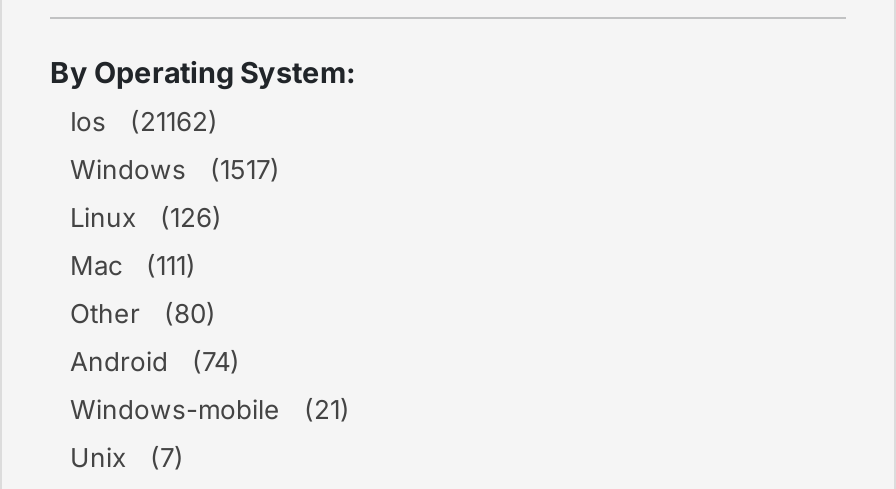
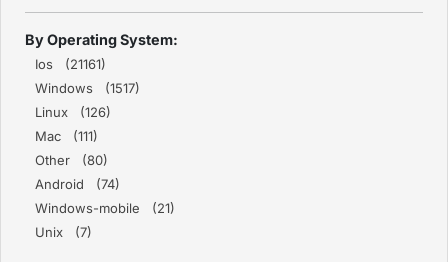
[70,105,218,137] Ios (21162) -> [35,56,106,72] Ios (21161)

